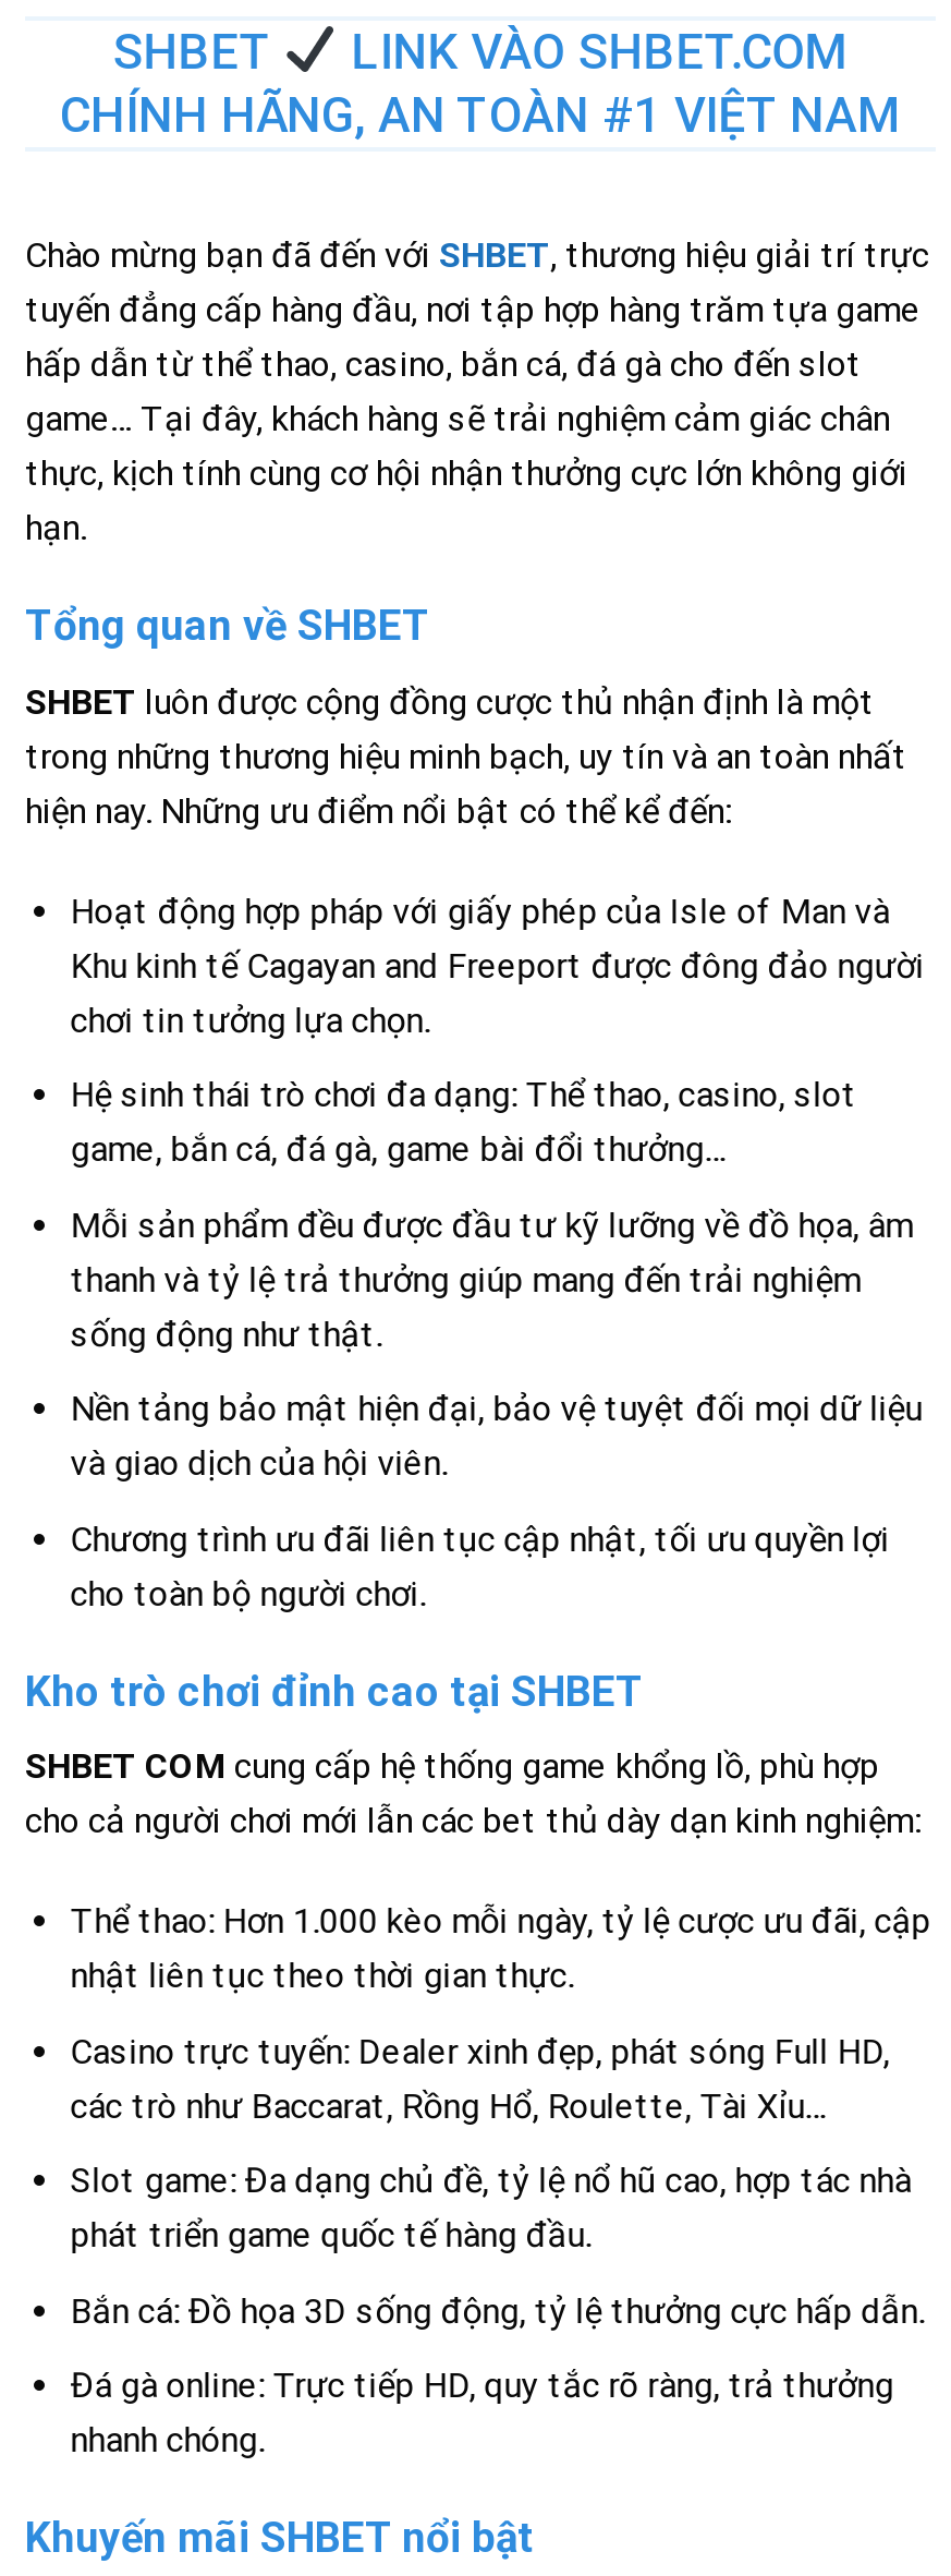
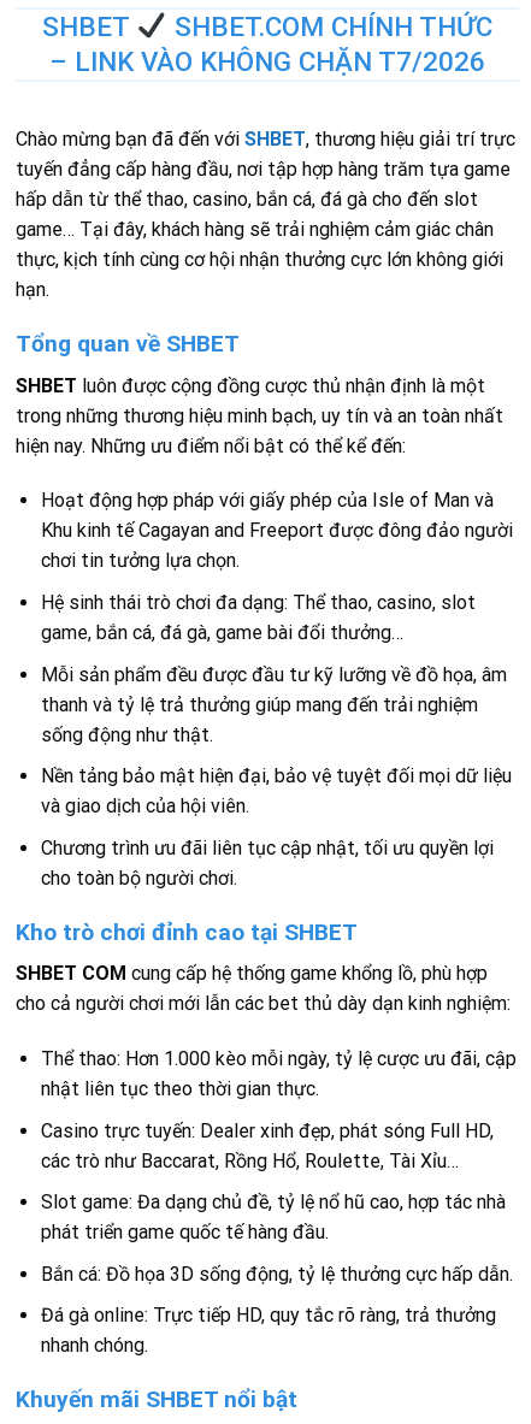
[60,23,901,143] LINK VÀO SHBET.COM | CHÍNH HÃNG, AN TOÀN #1 VIỆT NAM -> [49,11,492,77] SHBET.COM CHÍNH THỨC | – LINK VÀO KHÔNG CHẶN T7/2026

